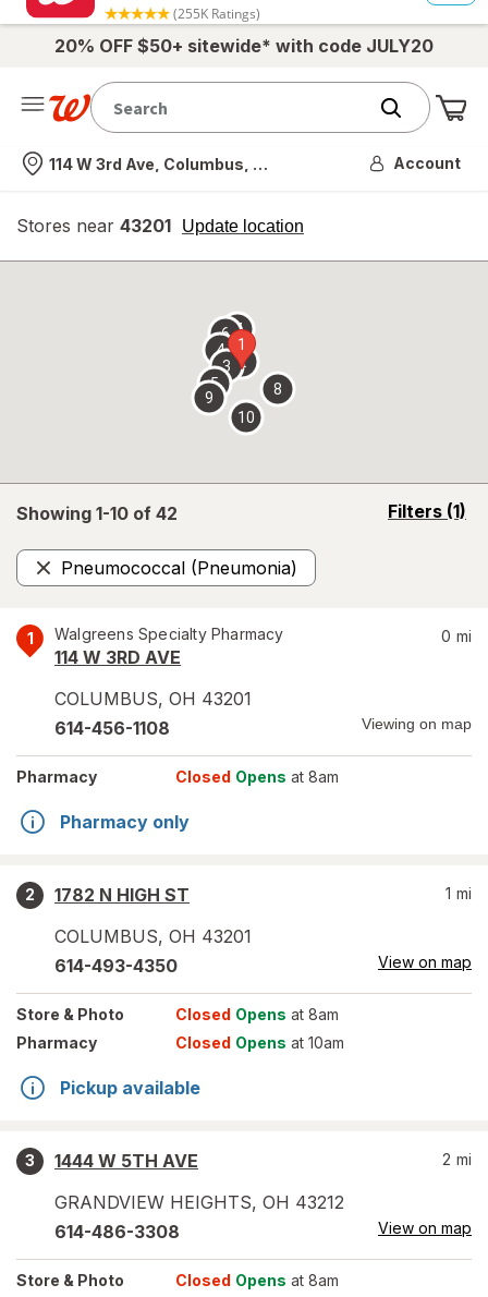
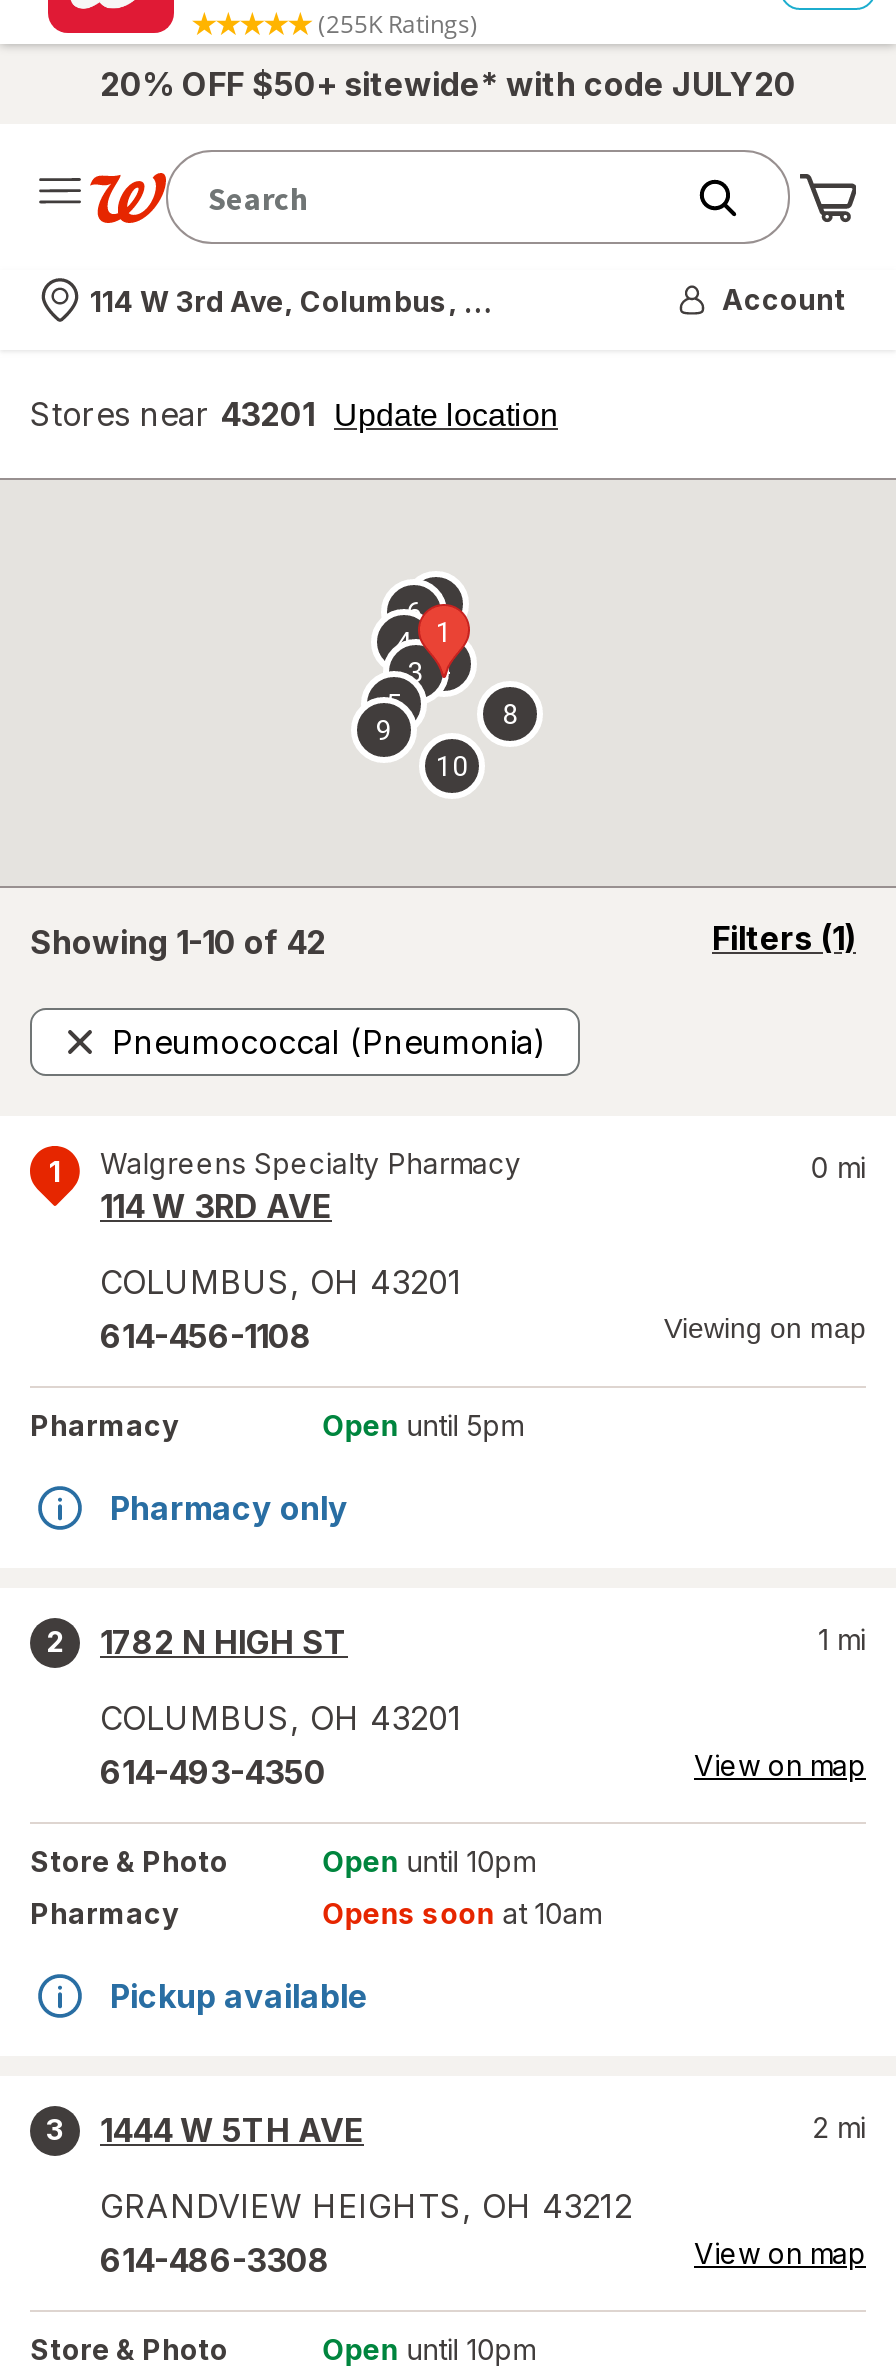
[176,767,339,786] Closed Opens at 8am -> [323,1408,523,1442] Open until 5pm
[176,1005,339,1023] Closed Opens at 8am -> [323,1844,535,1878] Open until 10pm
[176,1033,345,1052] Closed Opens at 10am -> [323,1896,601,1930] Opens soon at 10am
[176,1271,339,1289] Closed Opens at 8am -> [323,2332,535,2366] Open until 10pm

